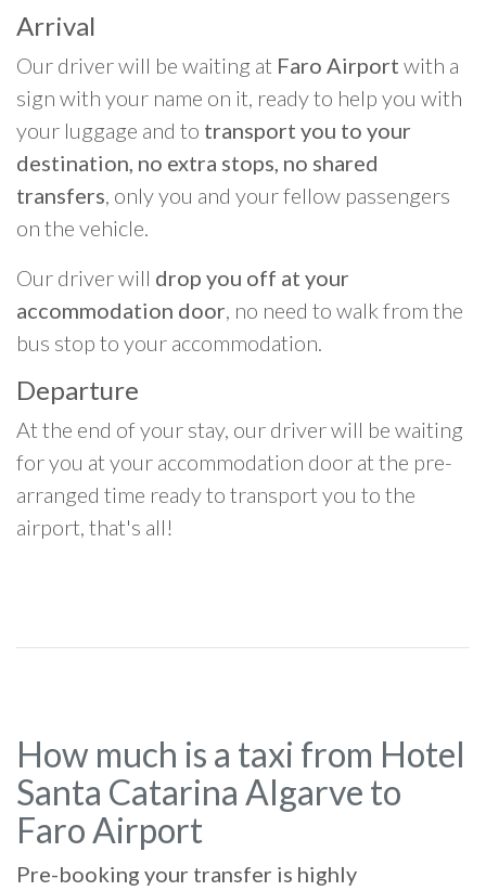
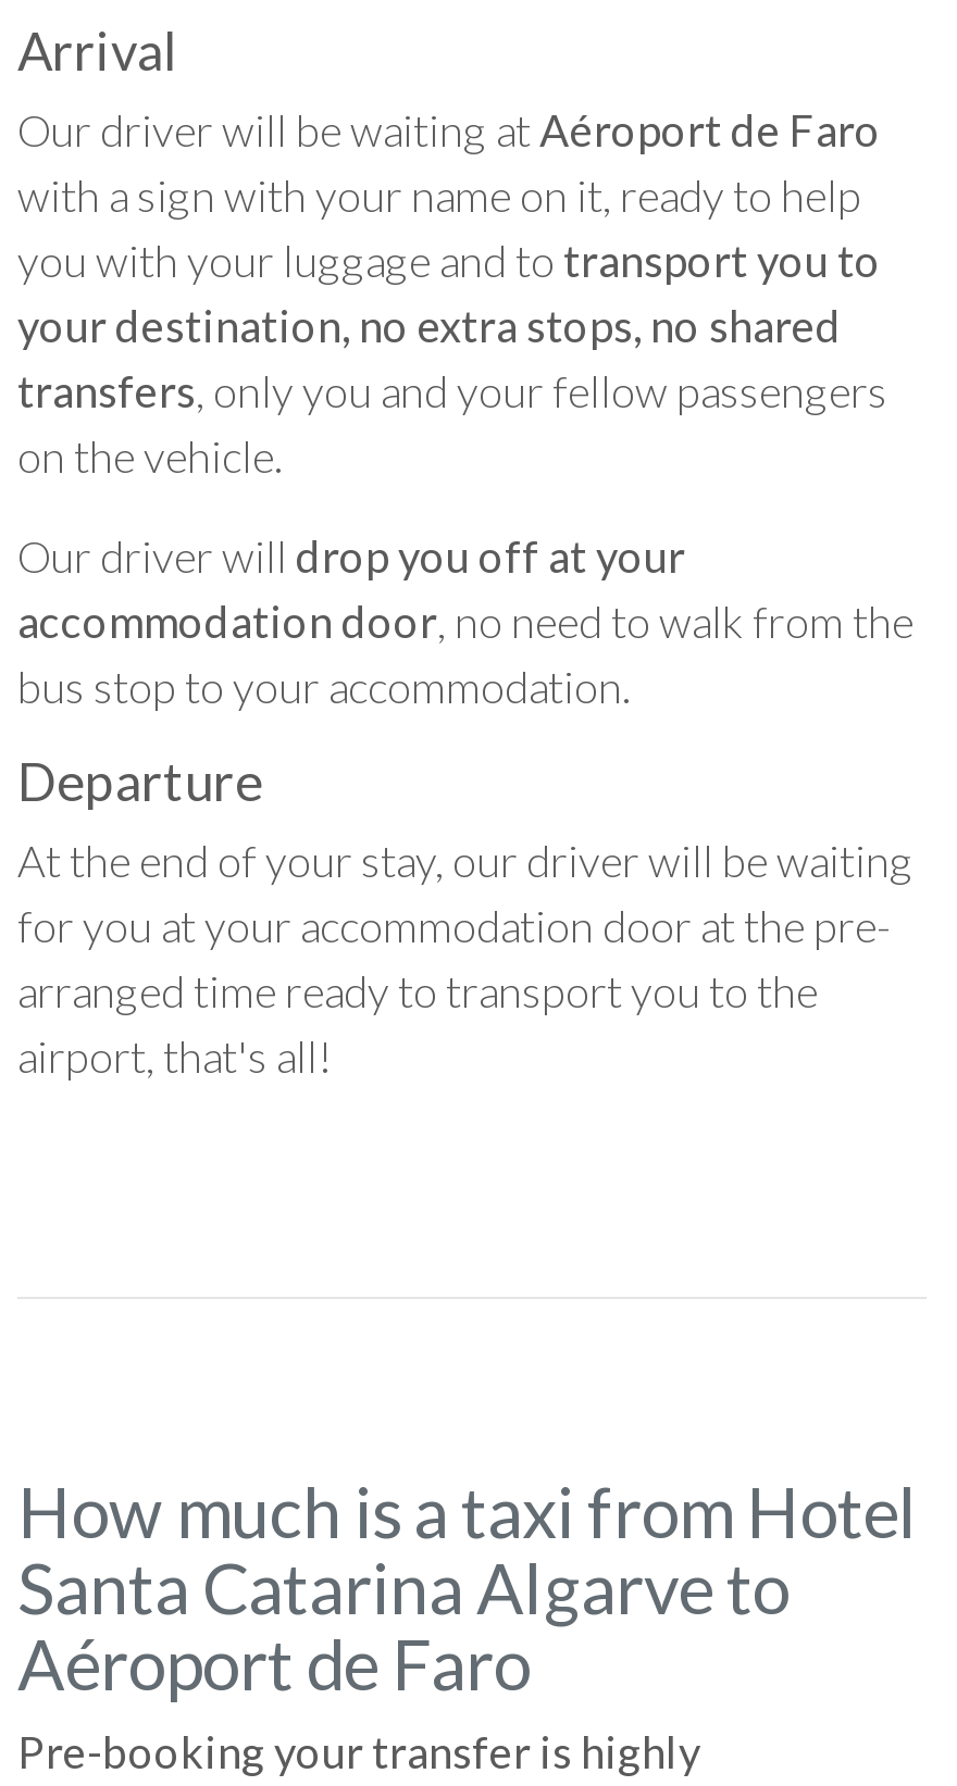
[16,52,462,176] Our driver will be waiting at Faro Airport with a | sign with your name on it, ready to help you with | your luggage and to transport you to your | destination, no extra stops, no shared -> [17,104,881,352] Our driver will be waiting at Aéroport de Faro | with a sign with your name on it, ready to help | you with your luggage and to transport you to | your destination, no extra stops, no shared
[16,809,203,851] Faro Airport -> [17,1622,531,1706] Aéroport de Faro

